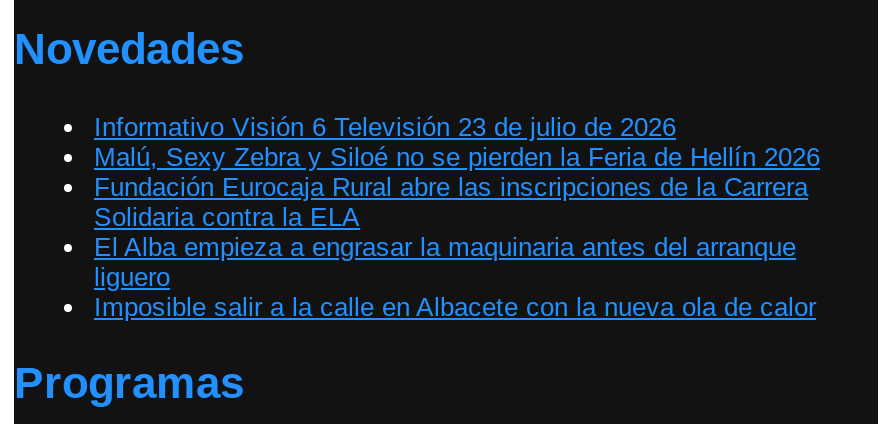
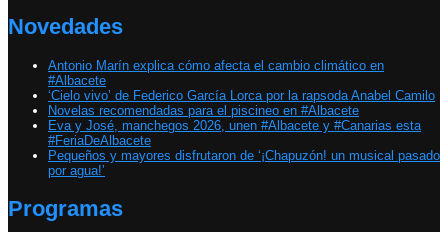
[94,112,820,322] Informativo Visión 6 Televisión 23 de julio de 2026 | Malú, Sexy Zebra y Siloé no se pierden la Feria de Hellín 2026 | Fundación Eurocaja Rural abre las inscripciones de la Carrera | Solidaria contra la ELA | El Alba empieza a engrasar la maquinaria antes del arranque | liguero | Imposible salir a la calle en Albacete con la nueva ola de calor -> [48,58,440,178] Antonio Marín explica cómo afecta el cambio climático en | #Albacete | ‘Cielo vivo’ de Federico García Lorca por la rapsoda Anabel Camilo | Novelas recomendadas para el piscineo en #Albacete | Eva y José, manchegos 2026, unen #Albacete y #Canarias esta | #FeriaDeAlbacete | Pequeños y mayores disfrutaron de ‘¡Chapuzón! un musical pasado | por agua!’

